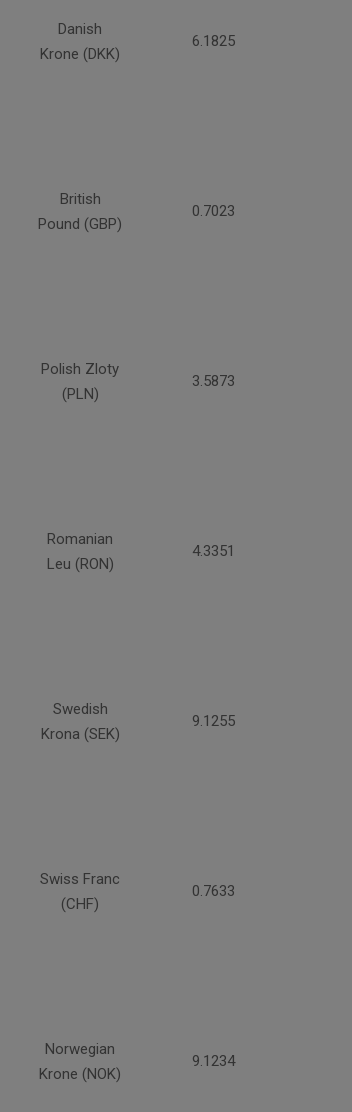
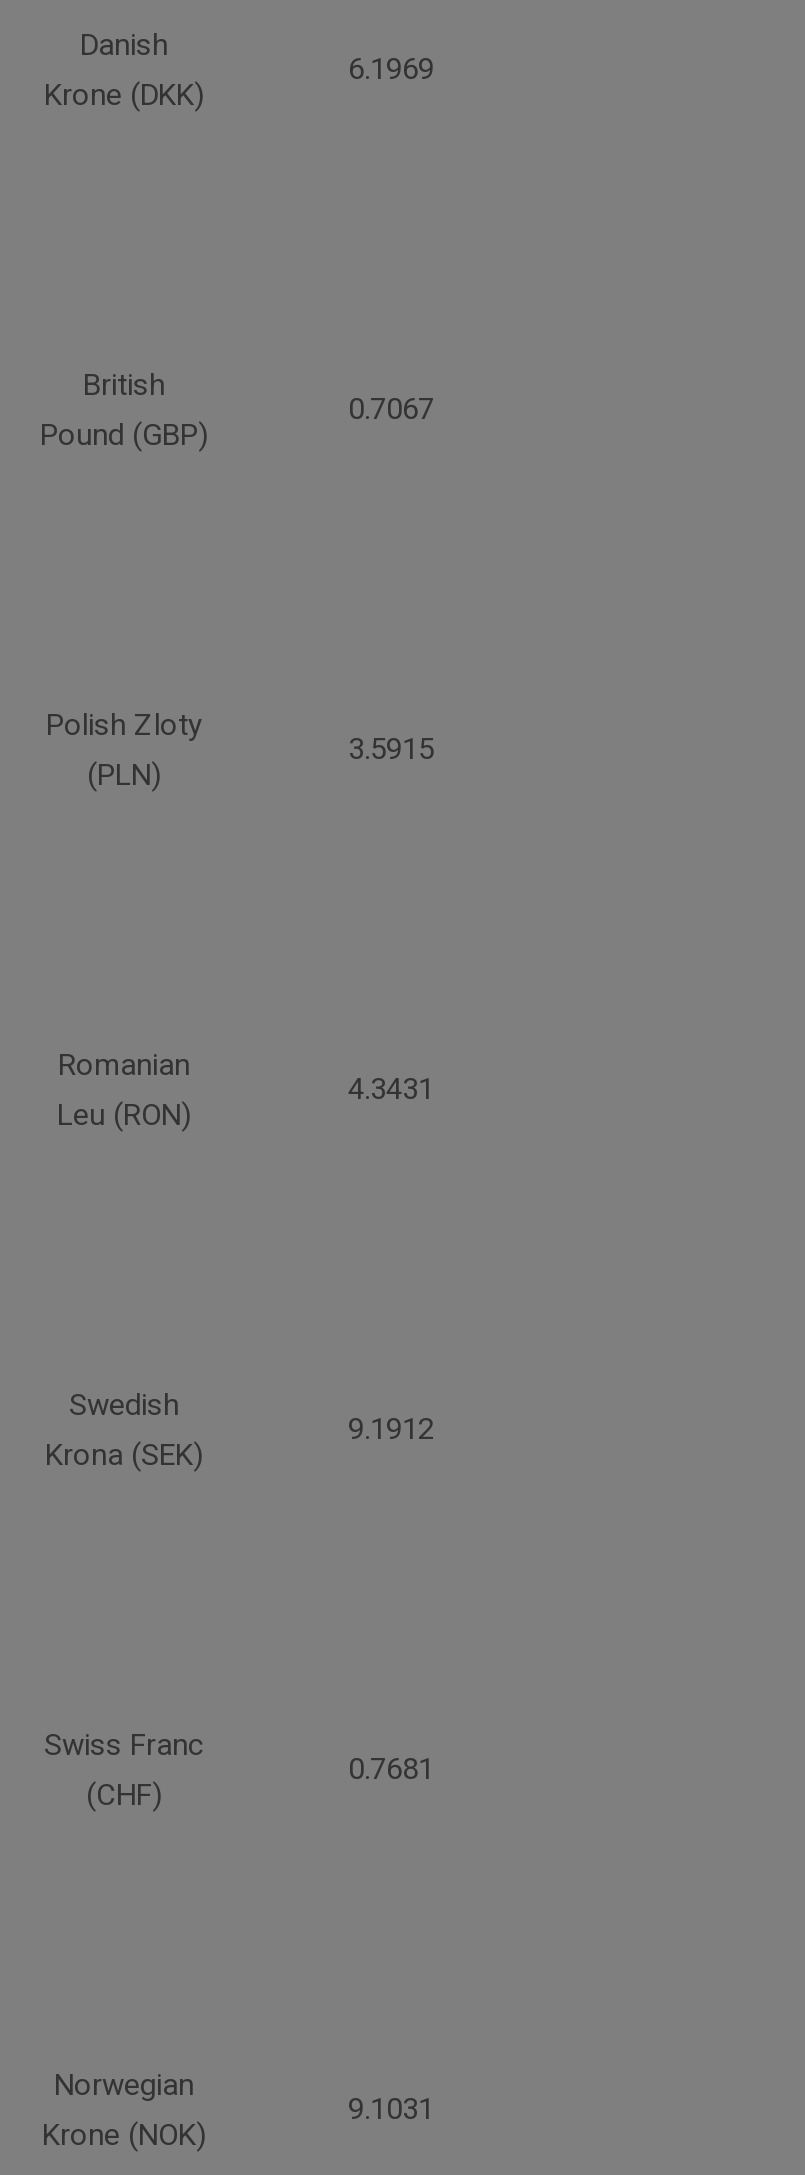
[192,32,235,50] 6.1825 -> [348,51,434,87] 6.1969
[192,202,235,220] 0.7023 -> [348,391,434,427] 0.7067
[192,372,235,390] 3.5873 -> [348,731,434,767] 3.5915
[192,542,235,560] 4.3351 -> [348,1071,434,1107] 4.3431
[192,712,235,730] 9.1255 -> [348,1411,434,1447] 9.1912
[192,882,235,900] 0.7633 -> [348,1751,434,1787] 0.7681
[192,1052,235,1070] 9.1234 -> [348,2091,434,2127] 9.1031

